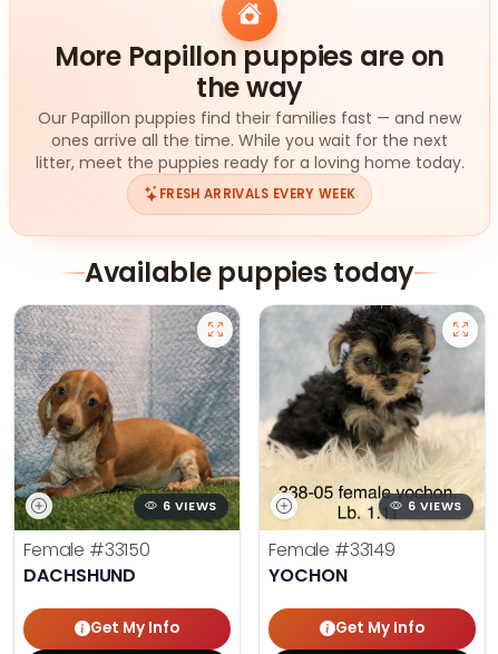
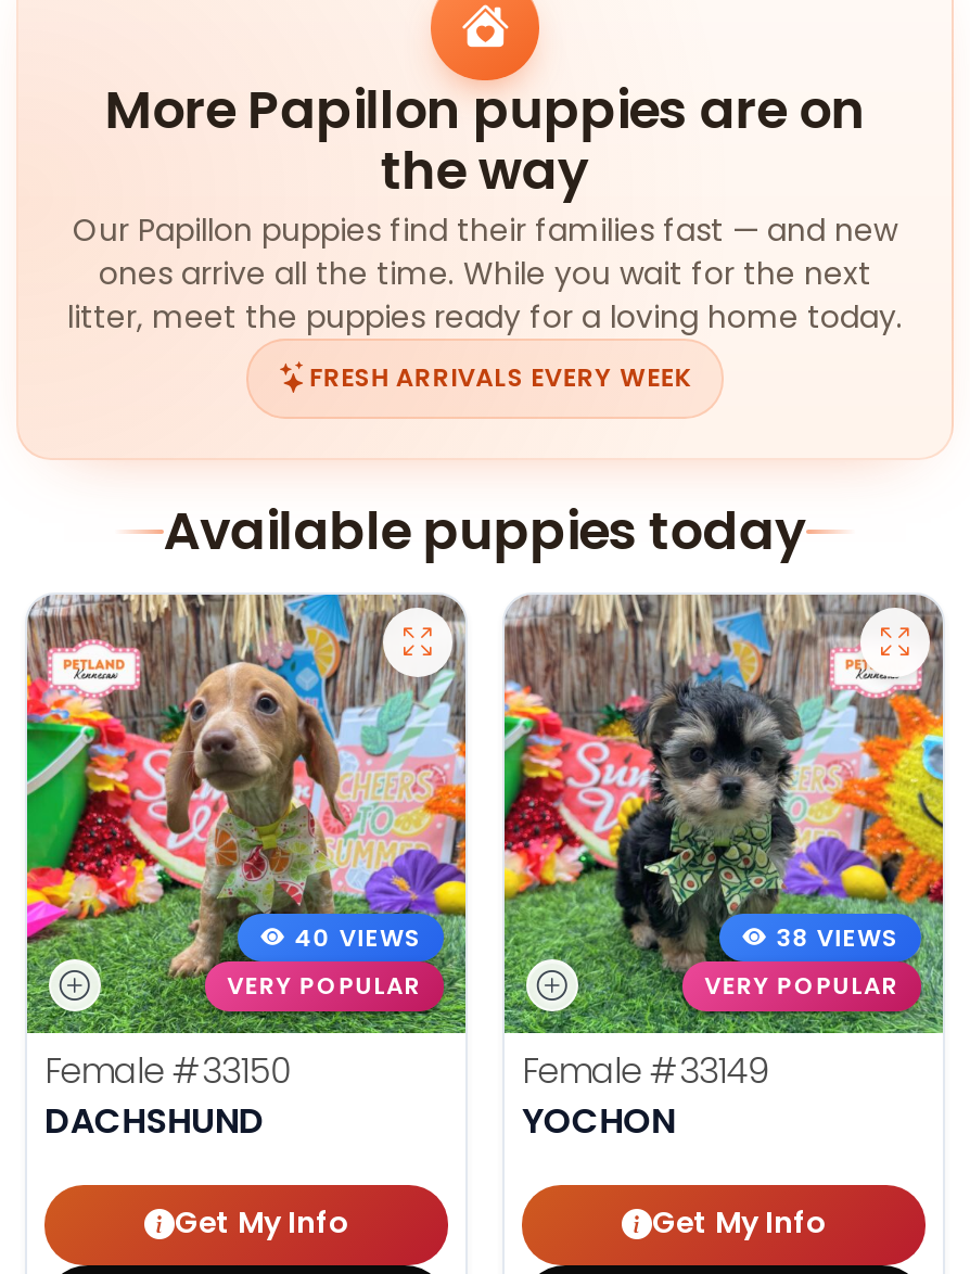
[13,305,241,531] [image] | 6 VIEWS -> [25,593,468,1035] [image] | 40 VIEWS | VERY POPULAR
[260,305,486,530] [image] | 6 VIEWS -> [502,593,945,1035] [image] | 38 VIEWS | VERY POPULAR

